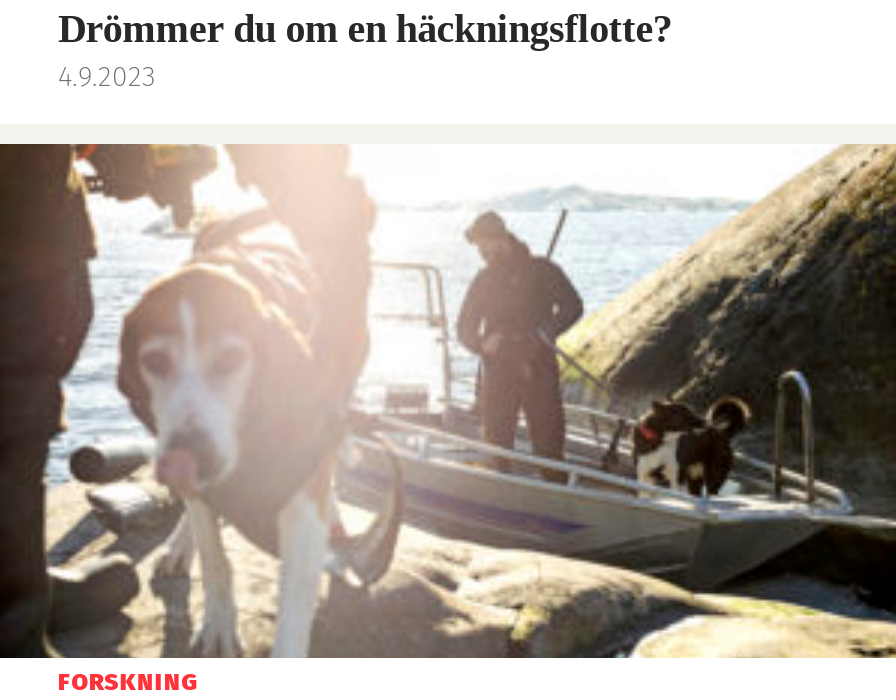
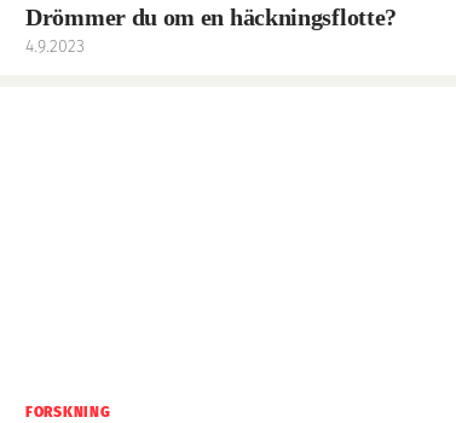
[6,142,890,660] [image] -> none

